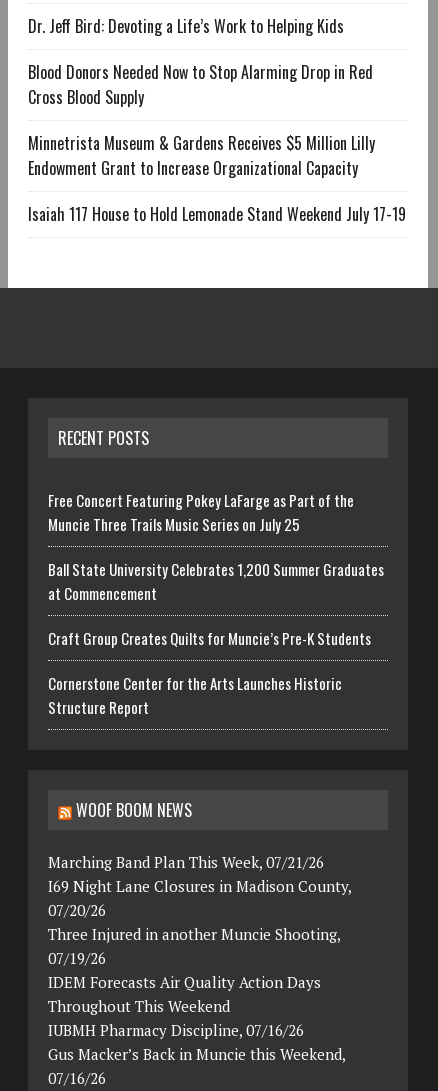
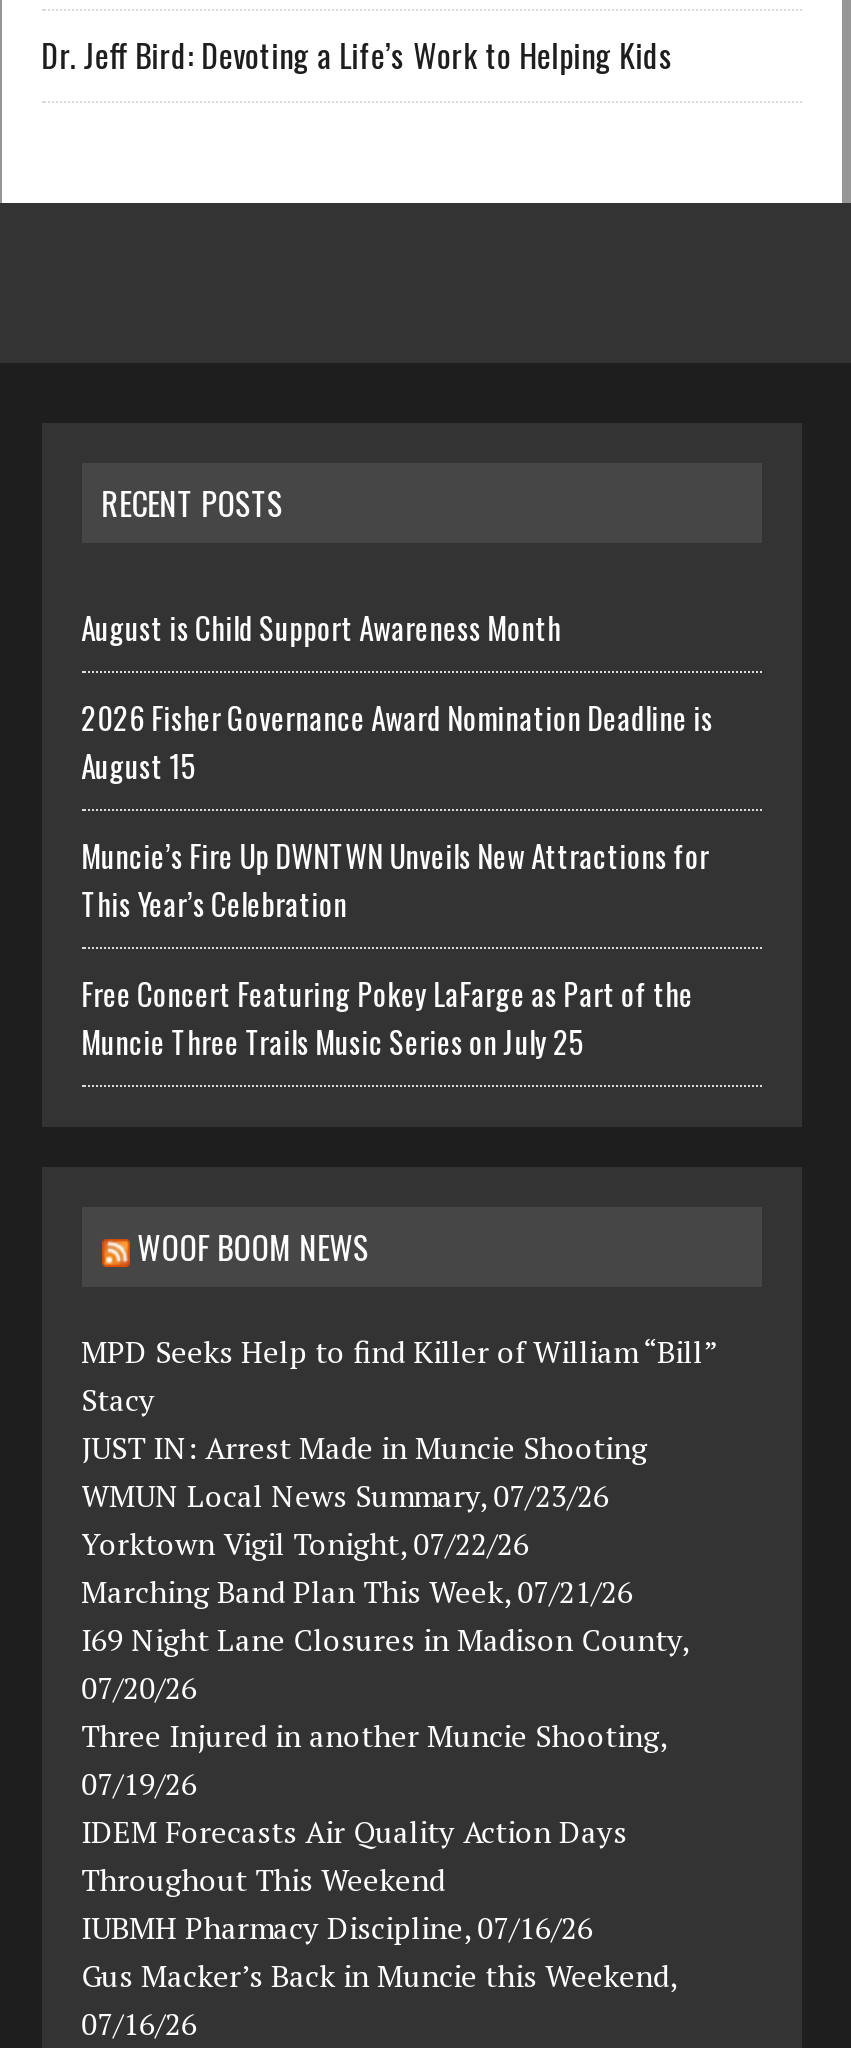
[28,60,406,226] Blood Donors Needed Now to Stop Alarming Drop in Red | Cross Blood Supply | Minnetrista Museum & Gardens Receives $5 Million Lilly | Endowment Grant to Increase Organizational Capacity | Isaiah 117 House to Hold Lemonade Stand Weekend July 17-19 -> none
moved [58,426,149,450] -> [101,479,283,527]: RECENT POSTS
none -> [81,605,713,925] August is Child Support Awareness Month | 2026 Fisher Governance Award Nomination Deadline is | August 15 | Muncie’s Fire Up DWNTWN Unveils New Attractions for | This Year’s Celebration
[48,558,384,718] Ball State University Celebrates 1,200 Summer Graduates | at Commencement | Craft Group Creates Quilts for Muncie’s Pre-K Students | Cornerstone Center for the Arts Launches Historic | Structure Report -> none
moved [76,798,192,822] -> [137,1223,369,1271]: WOOF BOOM NEWS
none -> [81,1331,715,1563] MPD Seeks Help to find Killer of William “Bill” | Stacy | JUST IN: Arrest Made in Muncie Shooting | WMUN Local News Summary, 07/23/26 | Yorktown Vigil Tonight, 07/22/26

